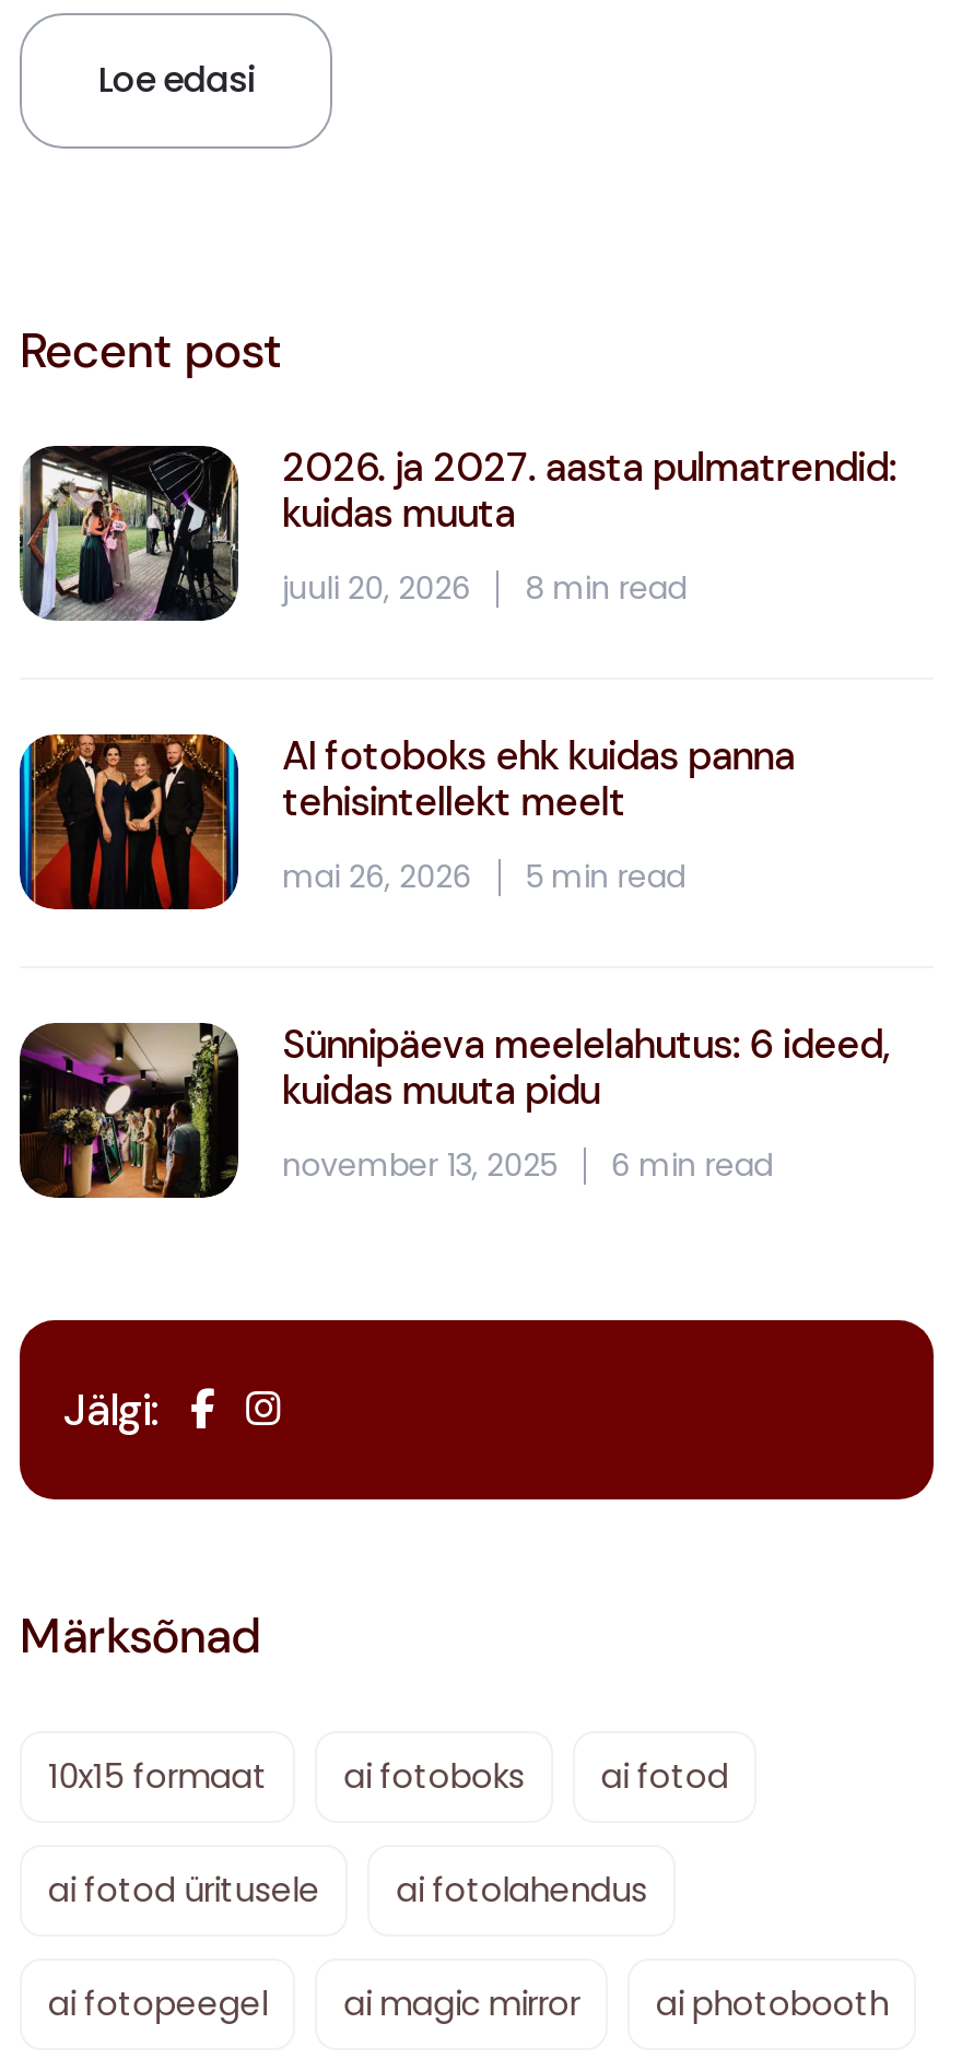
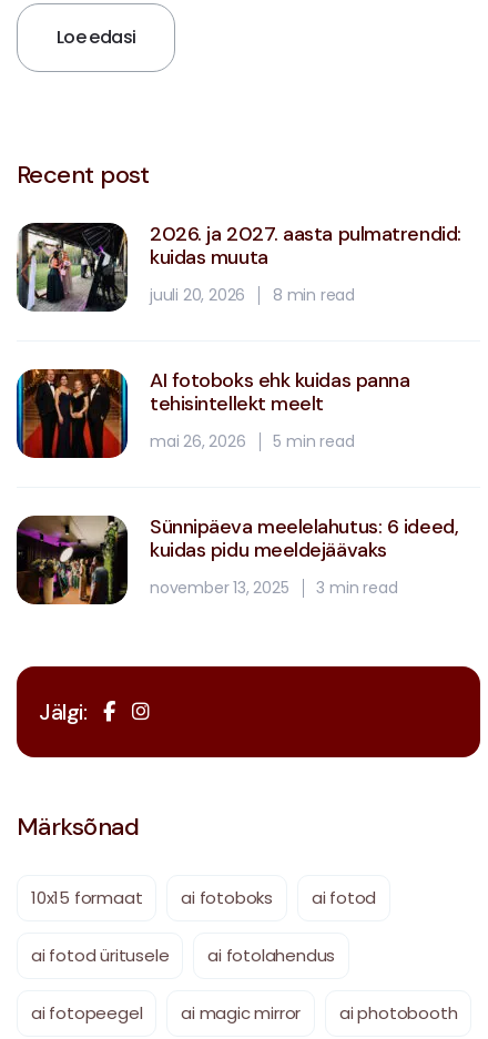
[282,1063,600,1116] kuidas muuta pidu -> [150,536,387,563] kuidas pidu meeldejäävaks
[282,1142,773,1186] november 13, 2025 6 min read -> [150,576,397,598] november 13, 2025 3 min read

